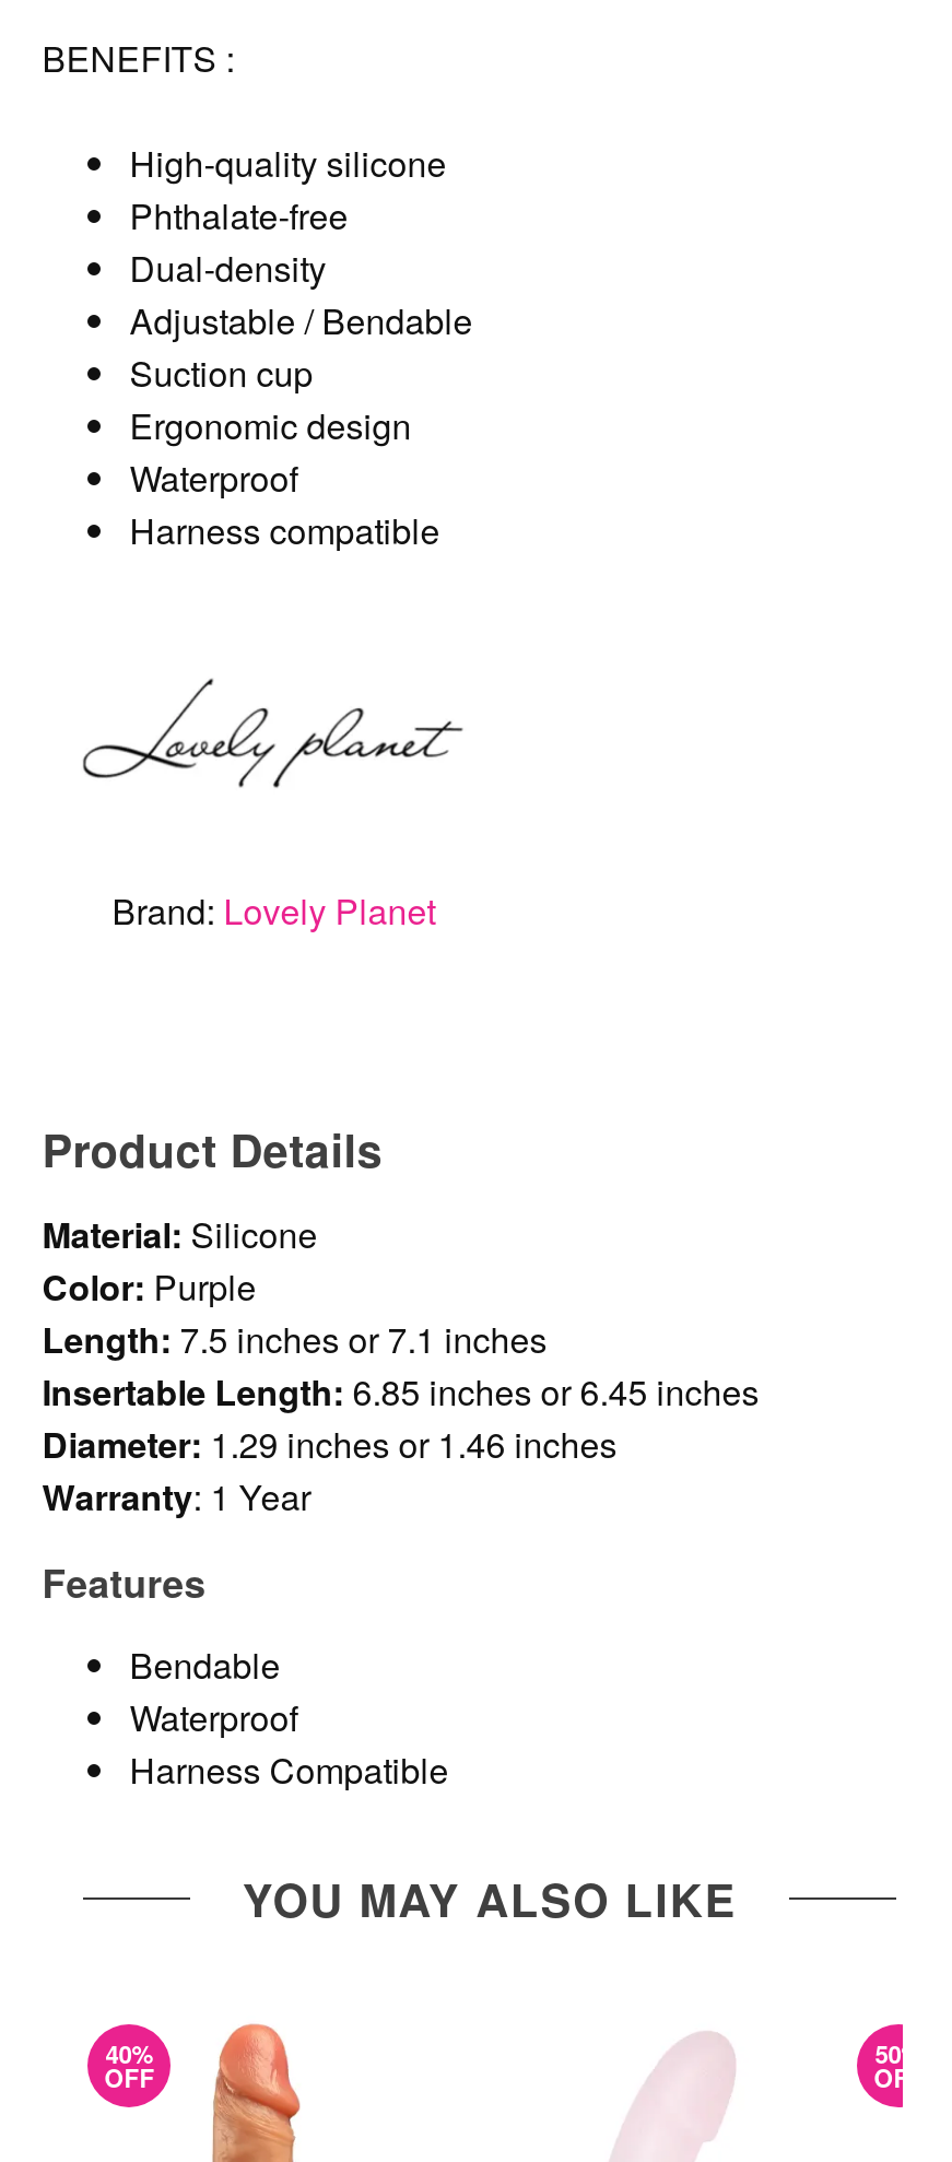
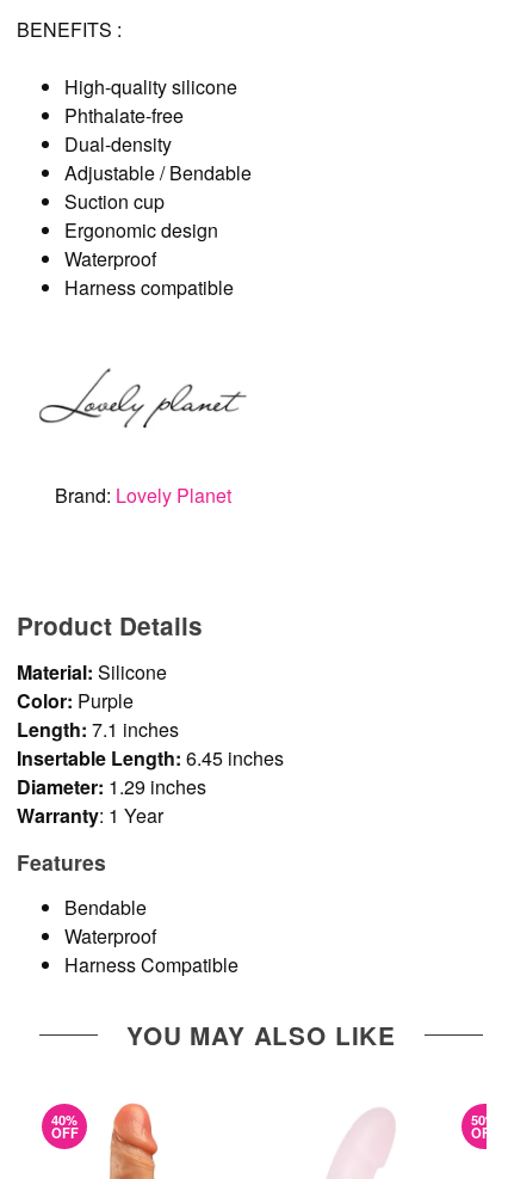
[42,1313,759,1468] Length: 7.5 inches or 7.1 inches | Insertable Length: 6.85 inches or 6.45 inches | Diameter: 1.29 inches or 1.46 inches -> [17,715,284,800] Length: 7.1 inches | Insertable Length: 6.45 inches | Diameter: 1.29 inches

